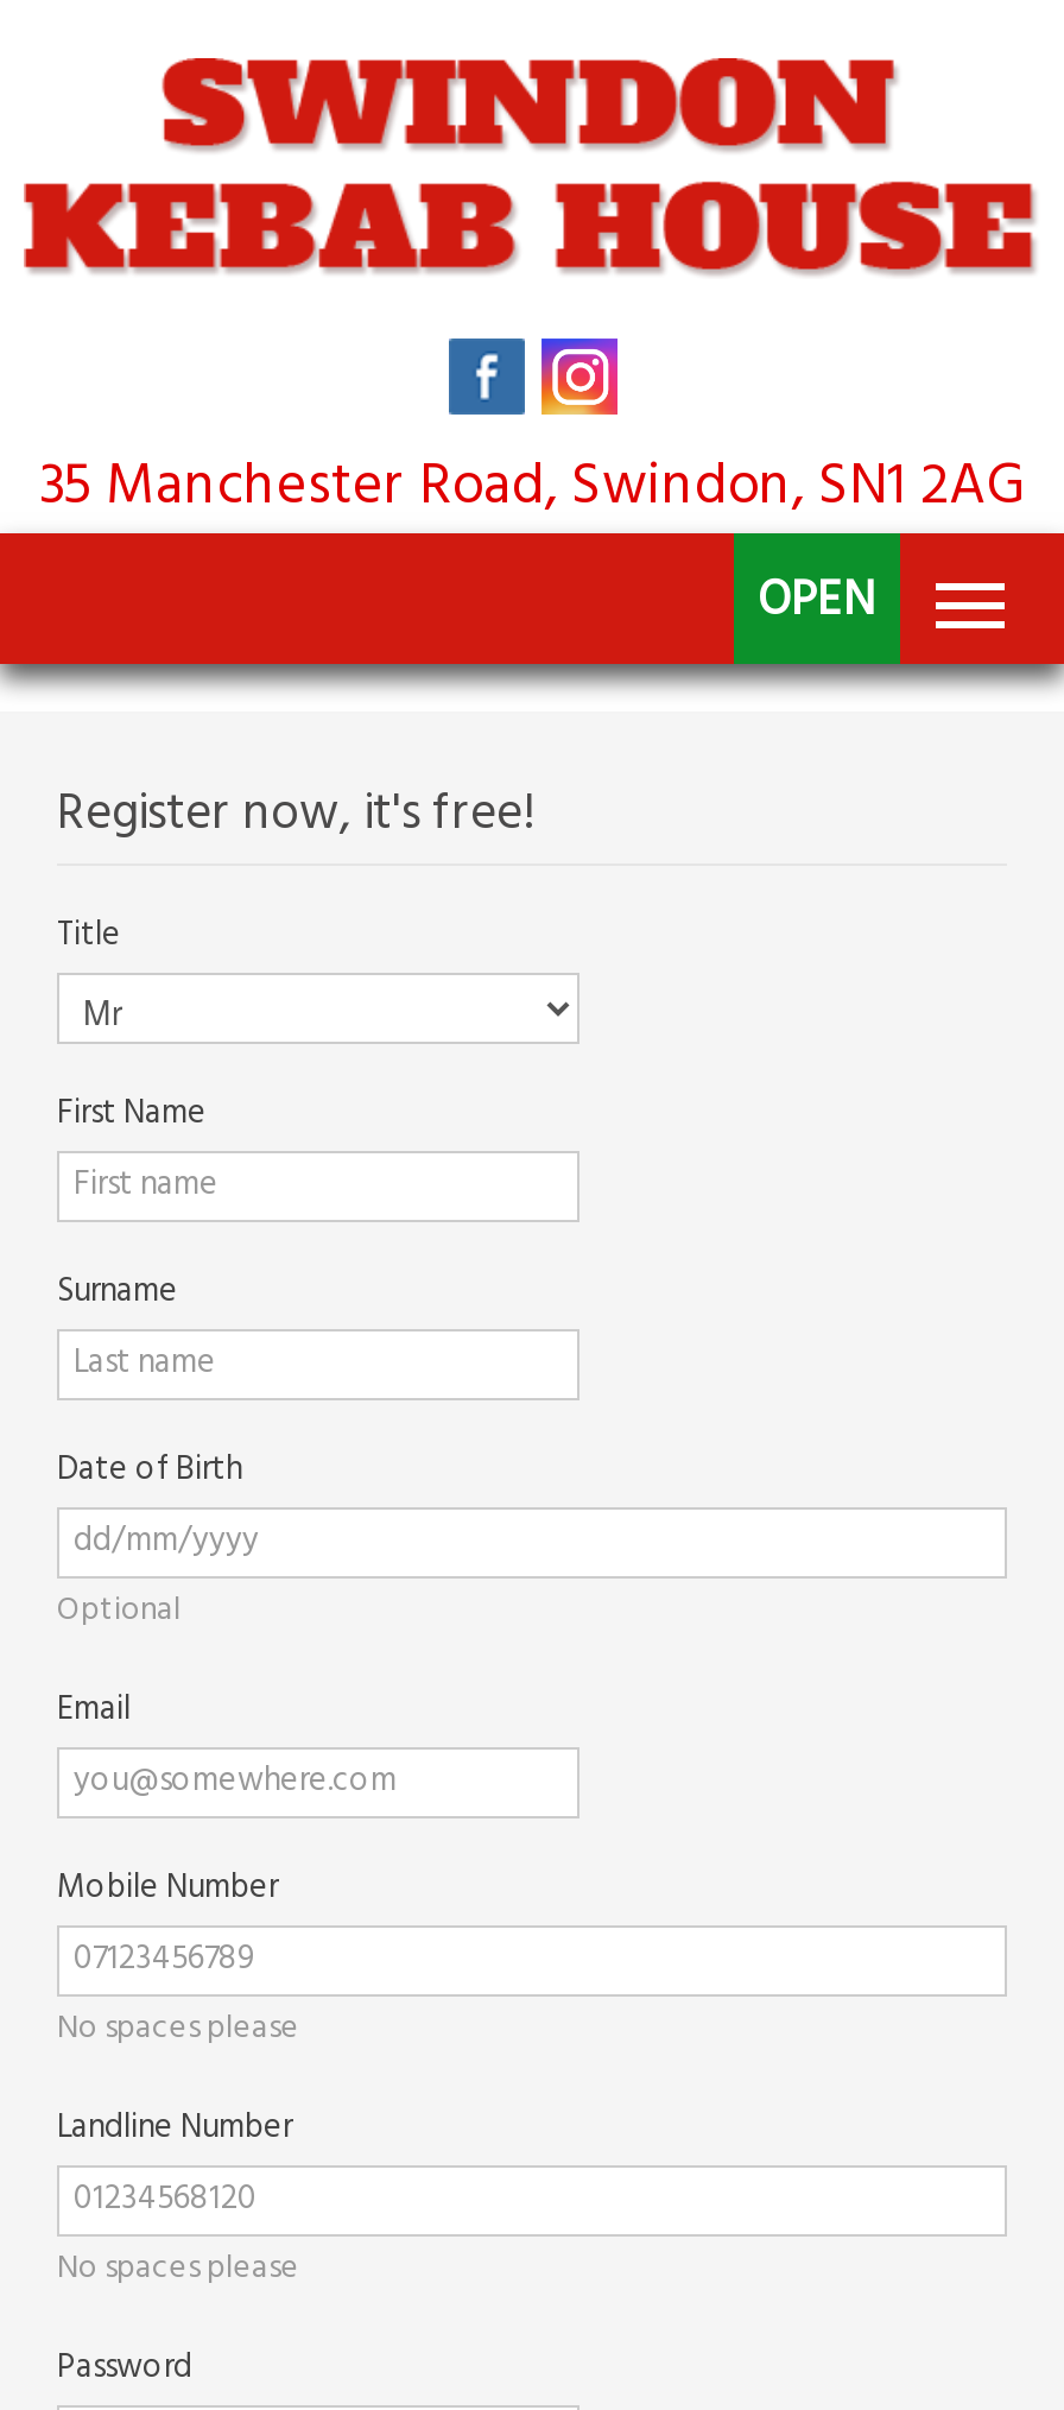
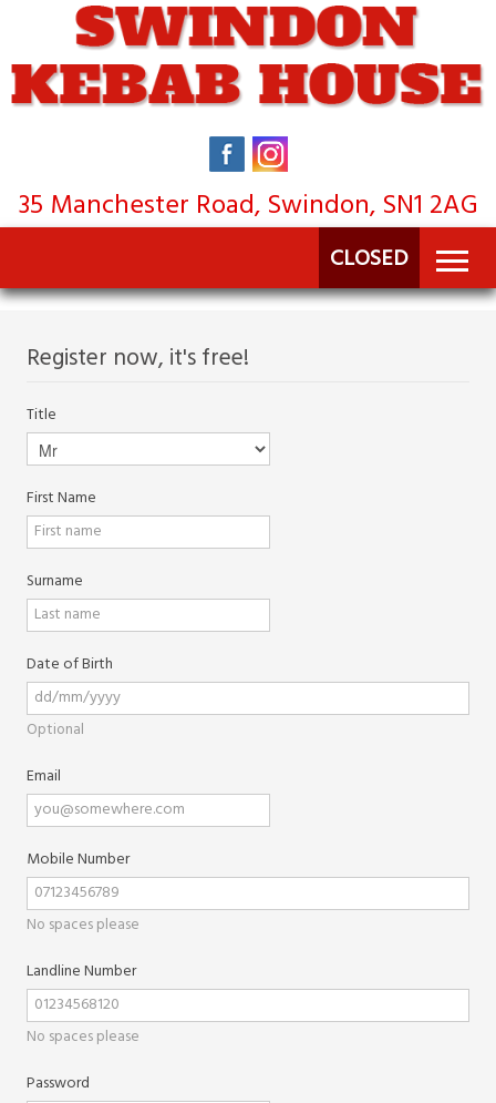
[758,565,876,641] OPEN -> [330,242,409,278] CLOSED

